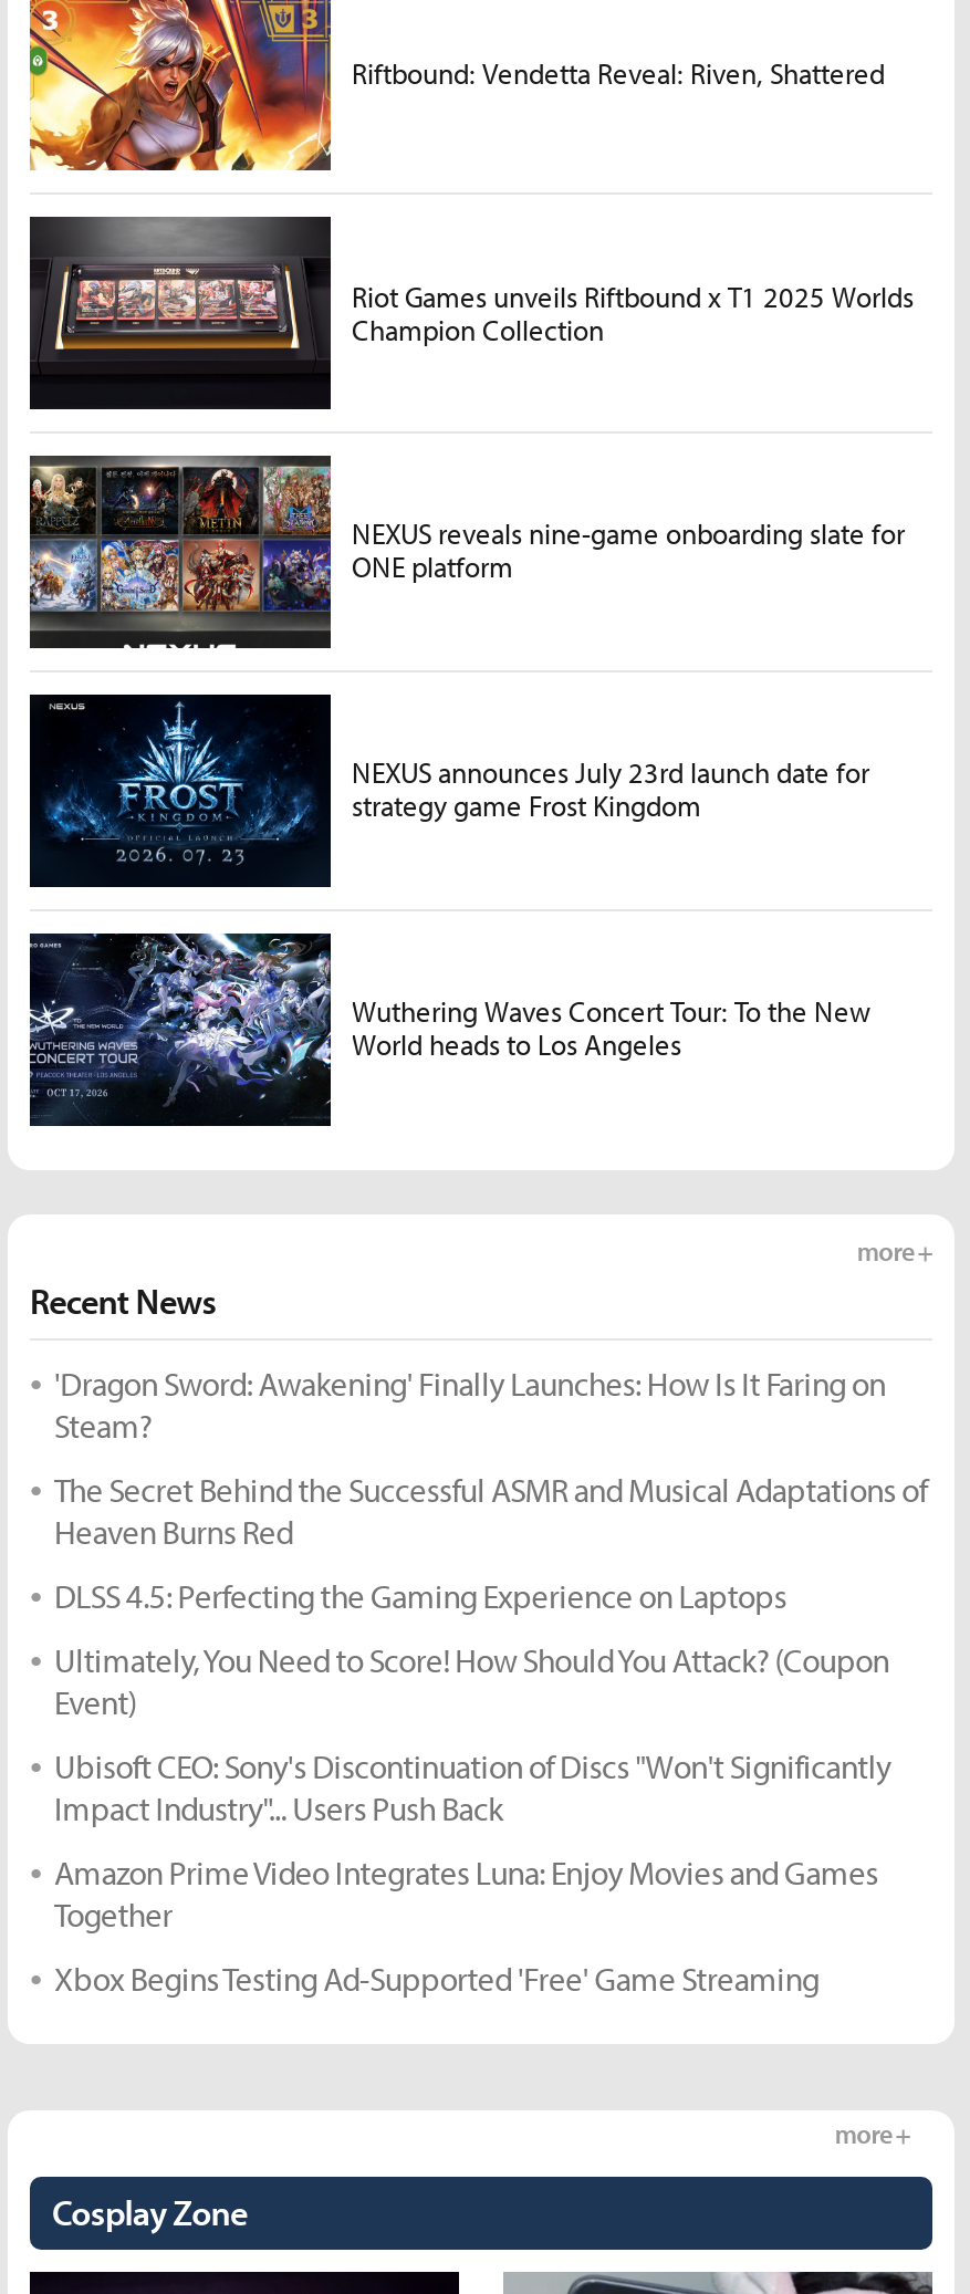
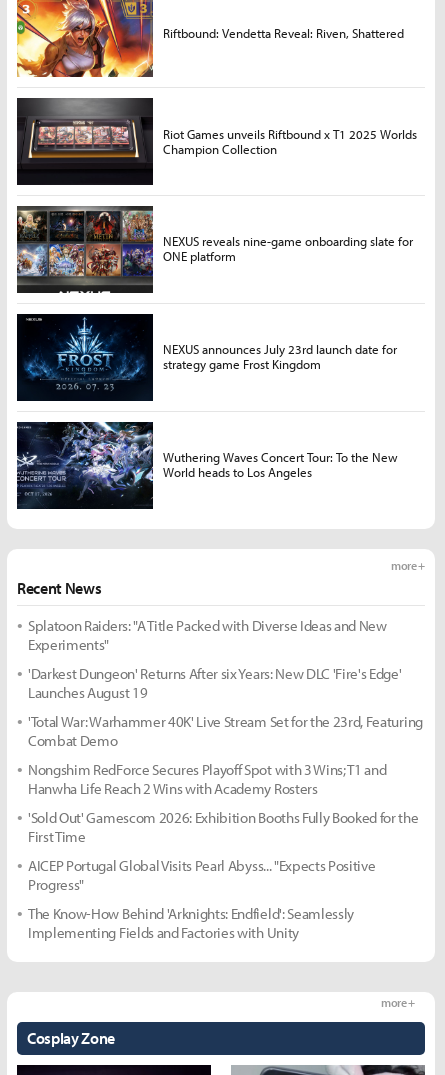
[54,1362,885,1446] 'Dragon Sword: Awakening' Finally Launches: How Is It Faring on | Steam? -> [28,615,387,653] Splatoon Raiders: "A Title Packed with Diverse Ideas and New | Experiments"
[54,1468,927,1552] The Secret Behind the Successful ASMR and Musical Adaptations of | Heaven Burns Red -> [28,663,401,701] 'Darkest Dungeon' Returns After six Years: New DLC 'Fire's Edge' | Launches August 19
[54,1574,786,1616] DLSS 4.5: Perfecting the Gaming Experience on Laptops -> [28,711,423,749] 'Total War: Warhammer 40K' Live Stream Set for the 23rd, Featuring | Combat Demo
[54,1638,889,1722] Ultimately, You Need to Score! How Should You Attack? (Coupon | Event) -> [28,759,386,797] Nongshim RedForce Secures Playoff Spot with 3 Wins; T1 and | Hanwha Life Reach 2 Wins with Academy Rosters
[54,1744,891,1828] Ubisoft CEO: Sony's Discontinuation of Discs "Won't Significantly | Impact Industry"... Users Push Back -> [28,807,418,845] 'Sold Out' Gamescom 2026: Exhibition Booths Fully Booked for the | First Time
[54,1850,878,1935] Amazon Prime Video Integrates Luna: Enjoy Movies and Games | Together -> [28,855,375,893] AICEP Portugal Global Visits Pearl Abyss... "Expects Positive | Progress"
[54,1957,819,1999] Xbox Begins Testing Ad-Supported 'Free' Game Streaming -> [28,903,354,941] The Know-How Behind 'Arknights: Endfield': Seamlessly | Implementing Fields and Factories with Unity

